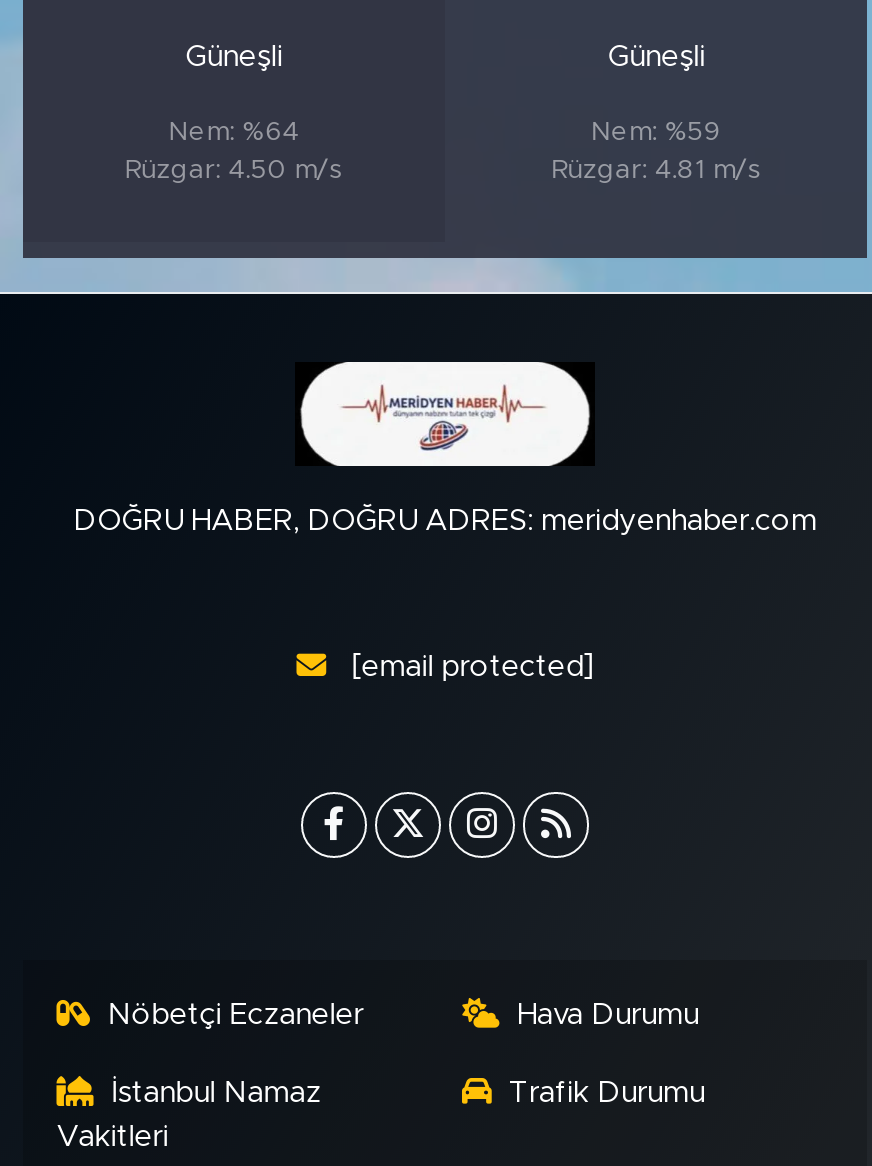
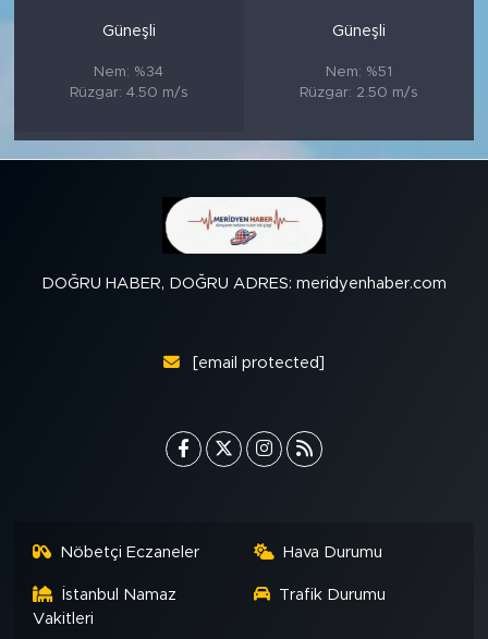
[169,119,299,147] Nem: %64 -> [94,65,164,80] Nem: %34
[591,119,721,147] Nem: %59 -> [326,65,392,80] Nem: %51
[551,157,761,185] Rüzgar: 4.81 m/s -> [300,85,418,101] Rüzgar: 2.50 m/s

